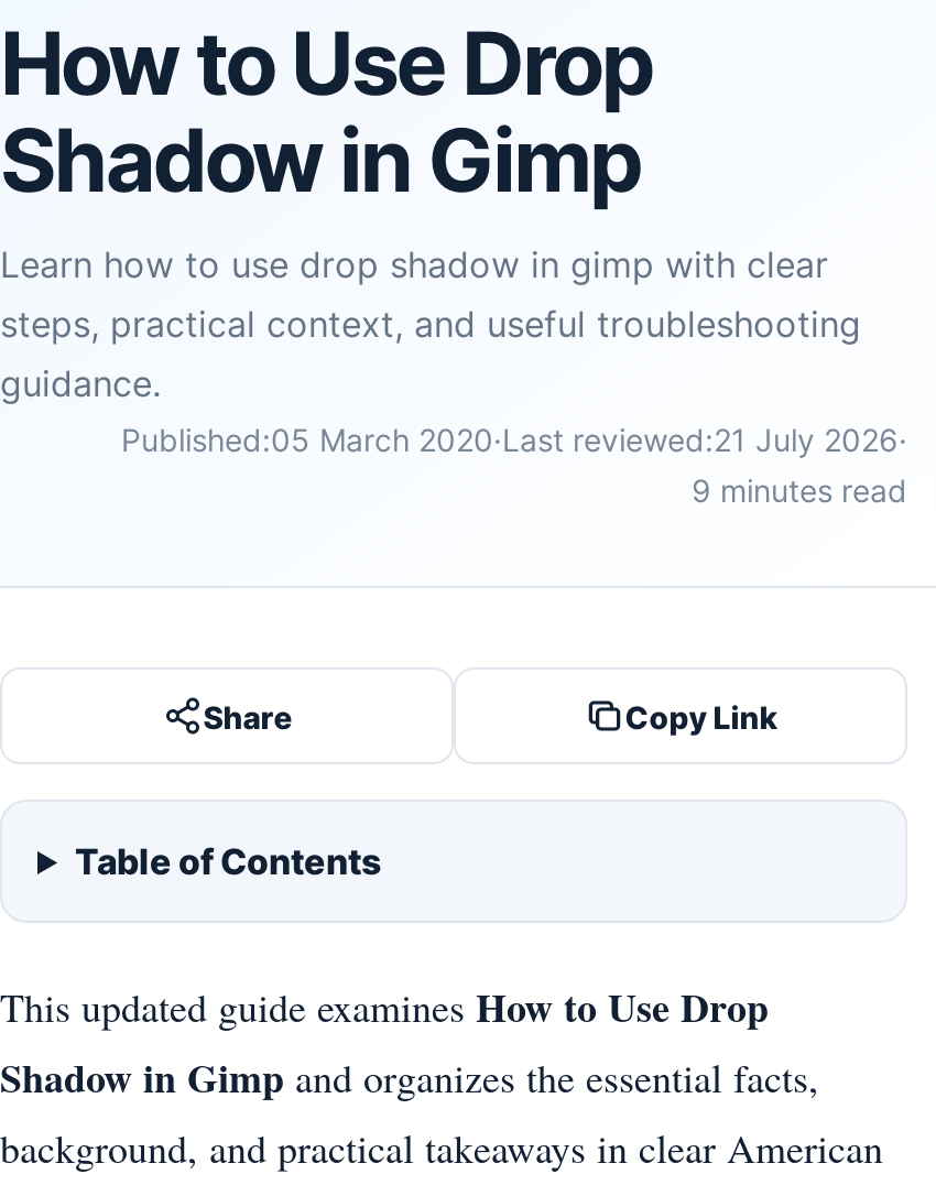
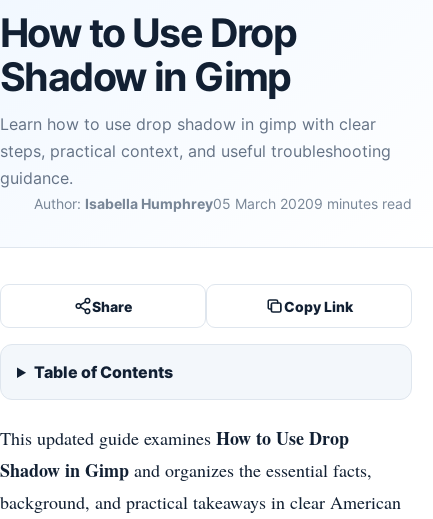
[121,421,907,509] Published:05 March 2020·Last reviewed:21 July 2026· | 9 minutes read -> [34,195,412,212] Author: Isabella Humphrey05 March 20209 minutes read

